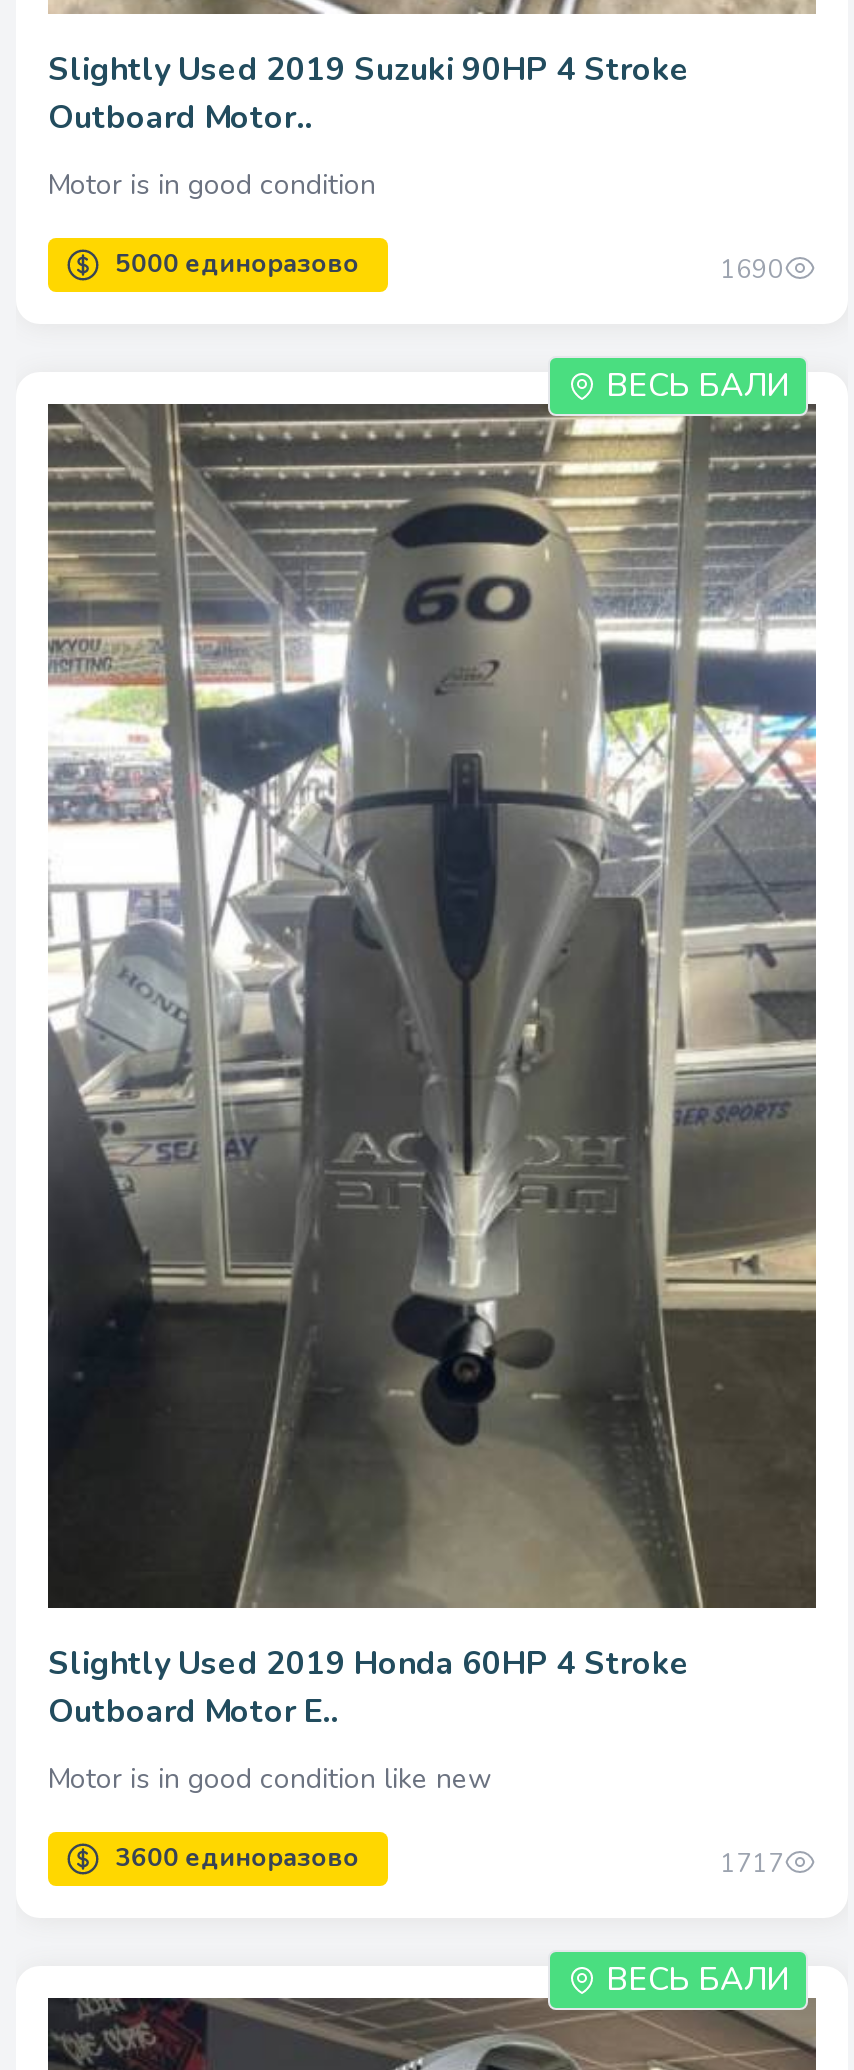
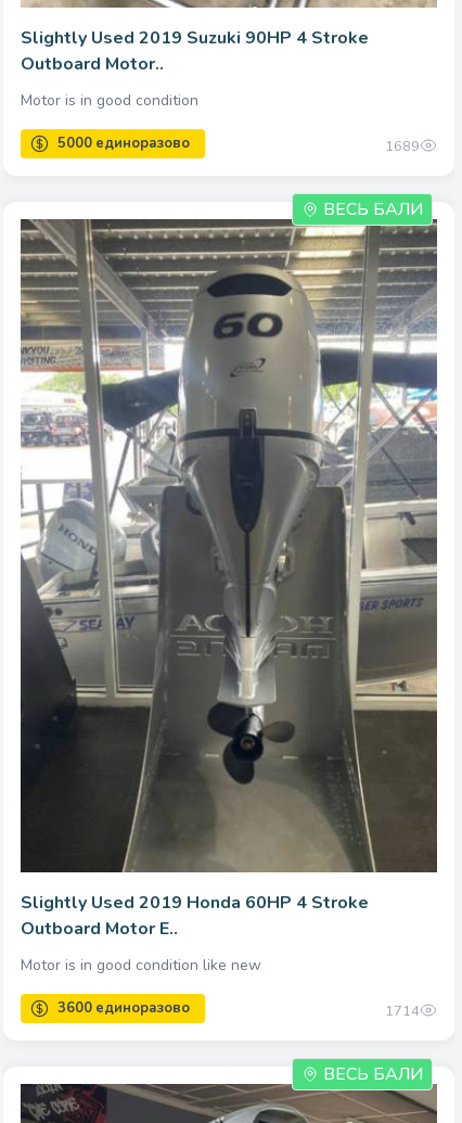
[720,253,784,289] 1690 -> [385,137,420,157] 1689
[720,1847,784,1883] 1717 -> [385,1002,420,1022] 1714

